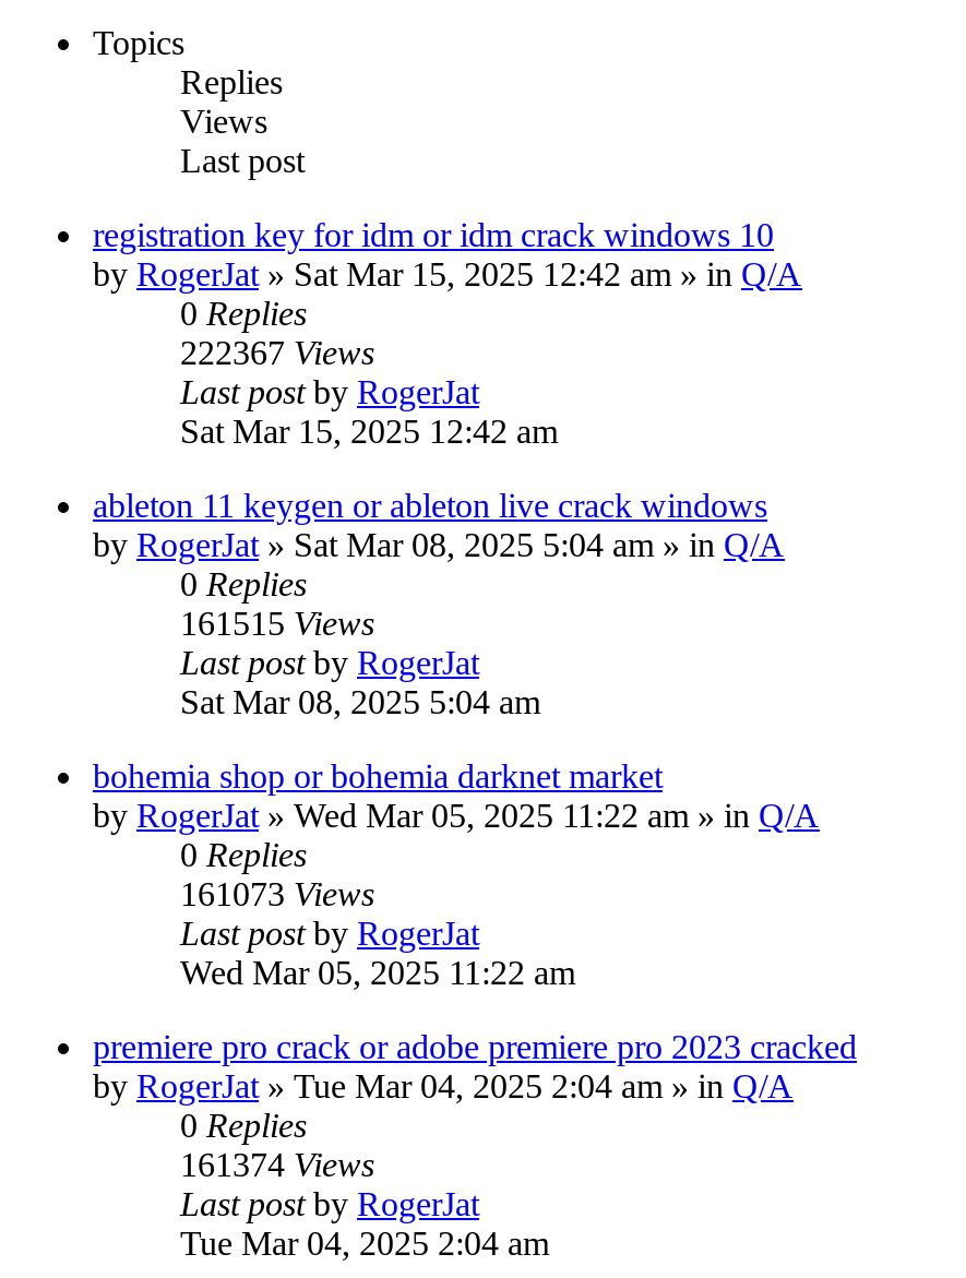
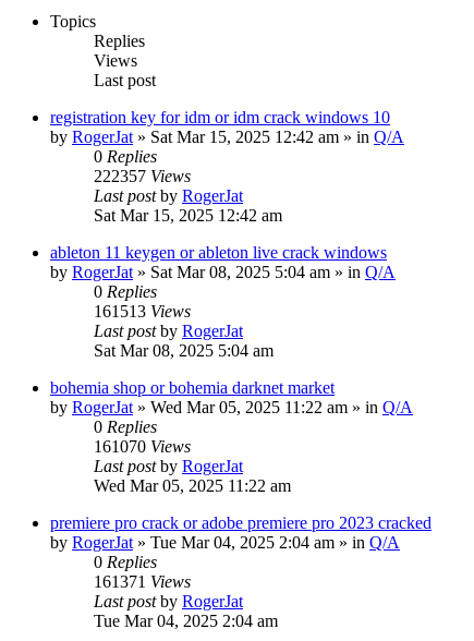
[180,334,374,371] 222367 Views -> [94,167,191,185] 222357 Views
[180,604,374,642] 161515 Views -> [94,302,191,320] 161513 Views
[180,875,374,912] 161073 Views -> [94,437,191,456] 161070 Views
[180,1146,374,1183] 161374 Views -> [94,572,191,591] 161371 Views

